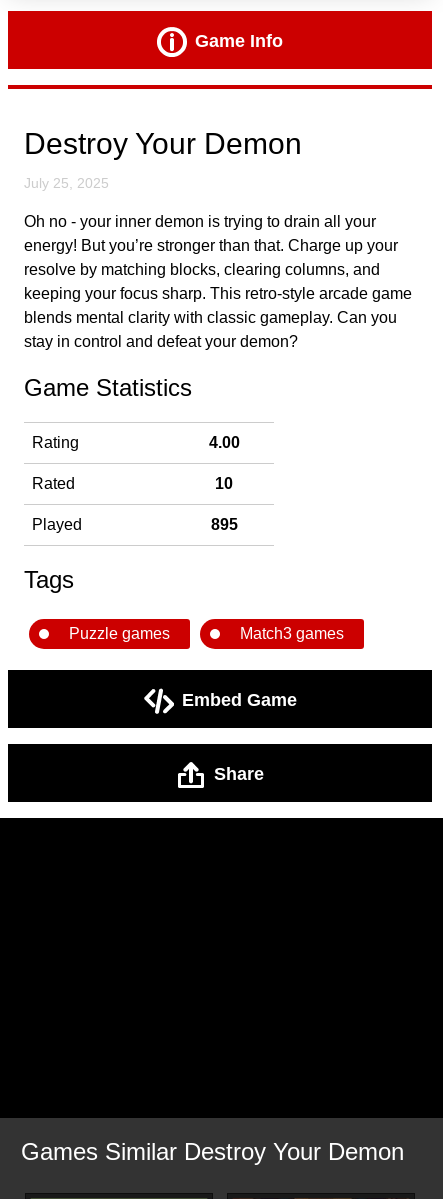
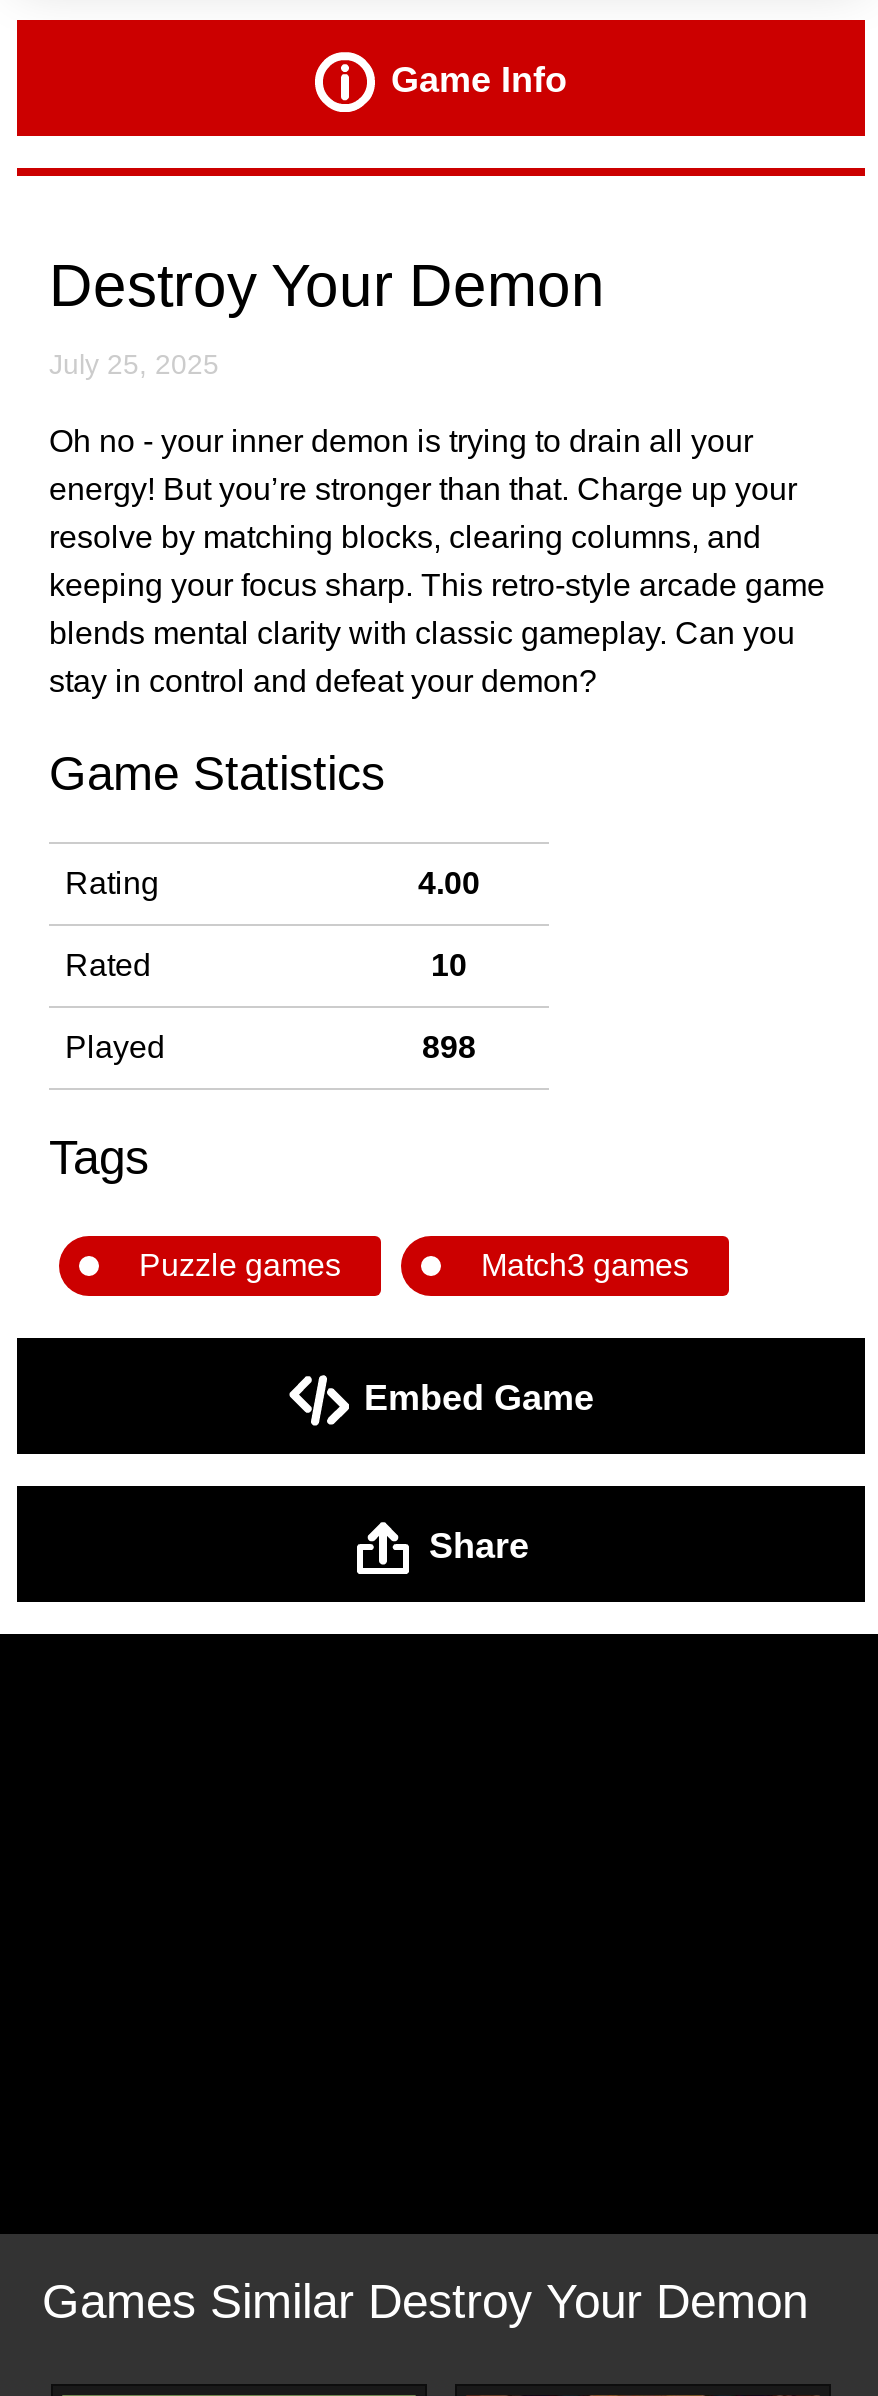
[210,516,237,533] 895 -> [422,1029,476,1063] 898

